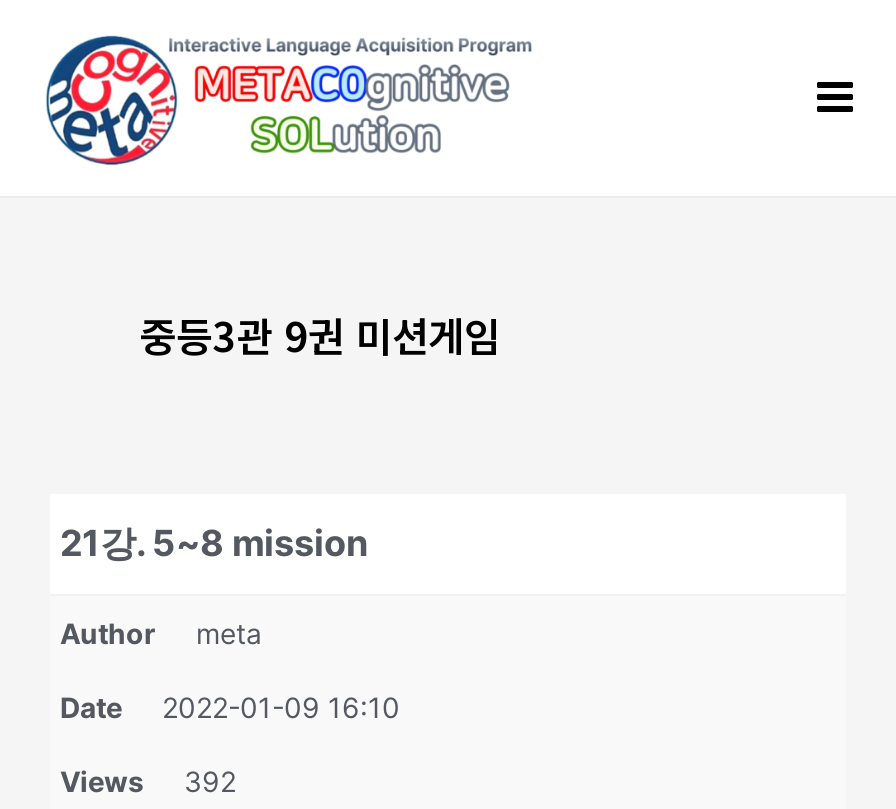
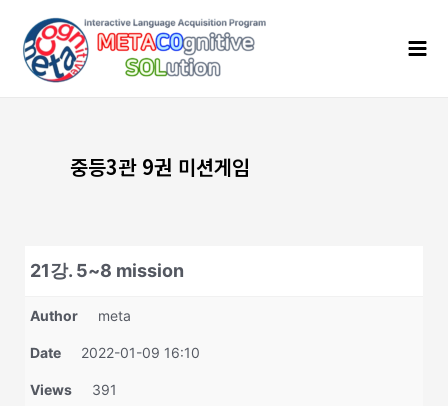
[60,763,236,797] Views 392 -> [30,381,117,398] Views 391

